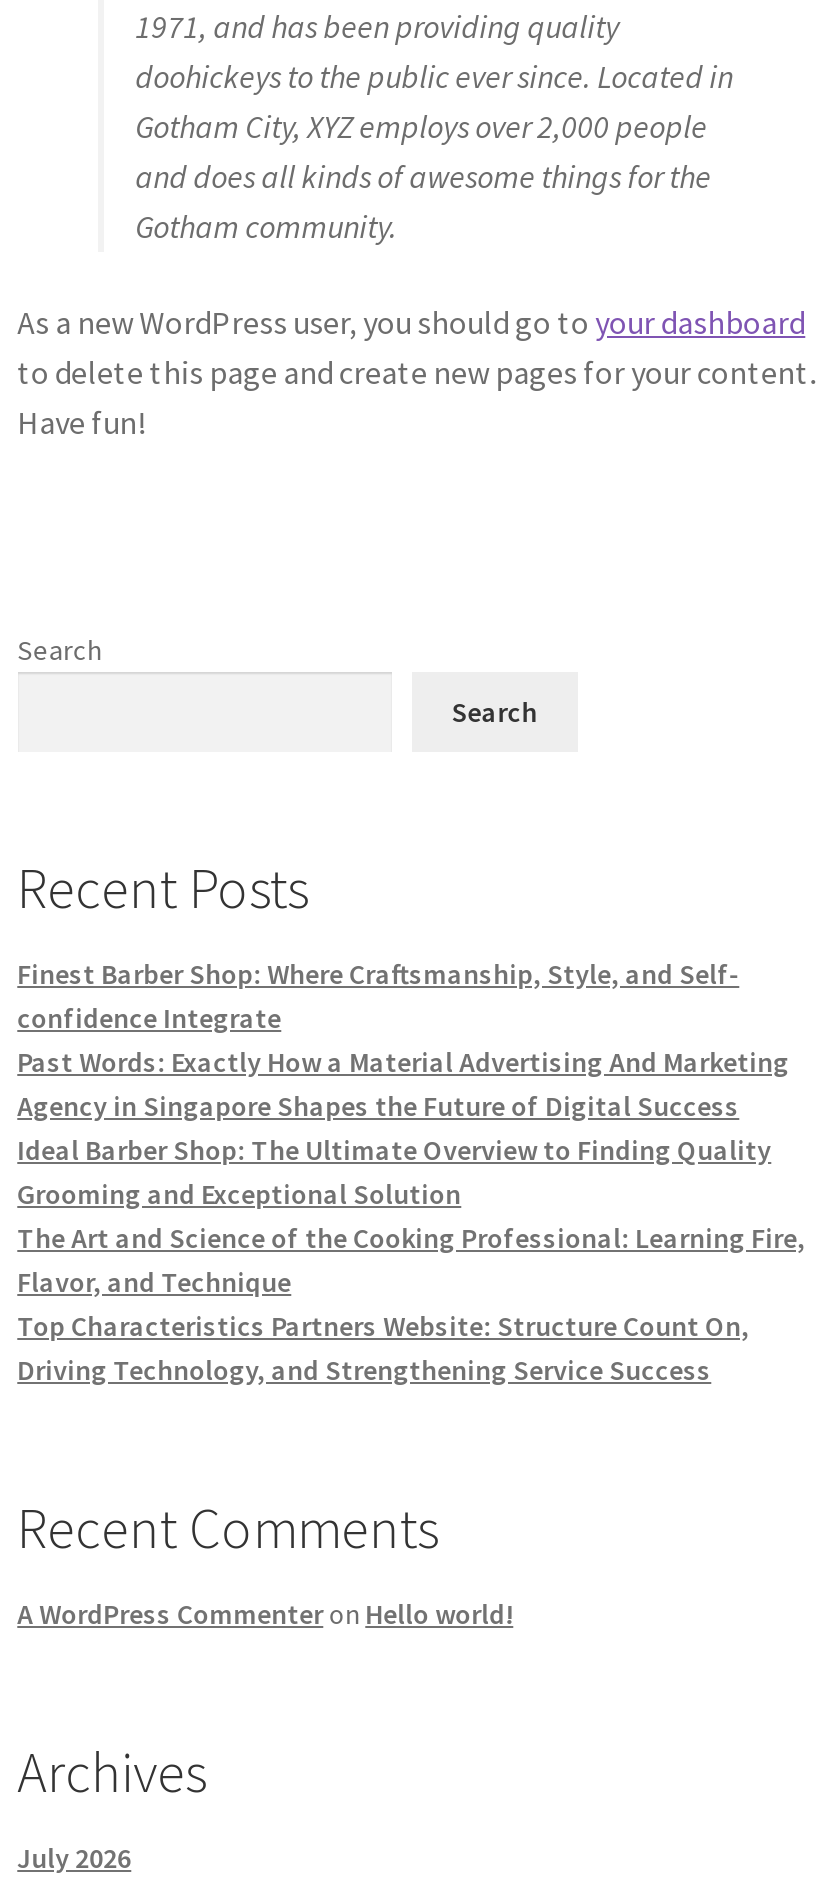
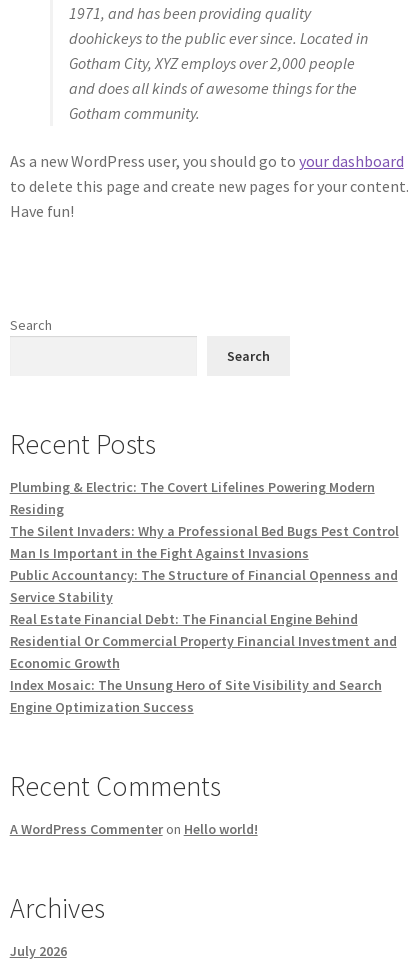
[17,955,805,1387] Finest Barber Shop: Where Craftsmanship, Style, and Self- | confidence Integrate | Past Words: Exactly How a Material Advertising And Marketing | Agency in Singapore Shapes the Future of Digital Success | Ideal Barber Shop: The Ultimate Overview to Finding Quality | Grooming and Exceptional Solution | The Art and Science of the Cooking Professional: Learning Fire, | Flavor, and Technique | Top Characteristics Partners Website: Structure Count On, | Driving Technology, and Strengthening Service Success -> [10,478,399,716] Plumbing & Electric: The Covert Lifelines Powering Modern | Residing | The Silent Invaders: Why a Professional Bed Bugs Pest Control | Man Is Important in the Fight Against Invasions | Public Accountancy: The Structure of Financial Openness and | Service Stability | Real Estate Financial Debt: The Financial Engine Behind | Residential Or Commercial Property Financial Investment and | Economic Growth | Index Mosaic: The Unsung Hero of Site Visibility and Search | Engine Optimization Success

